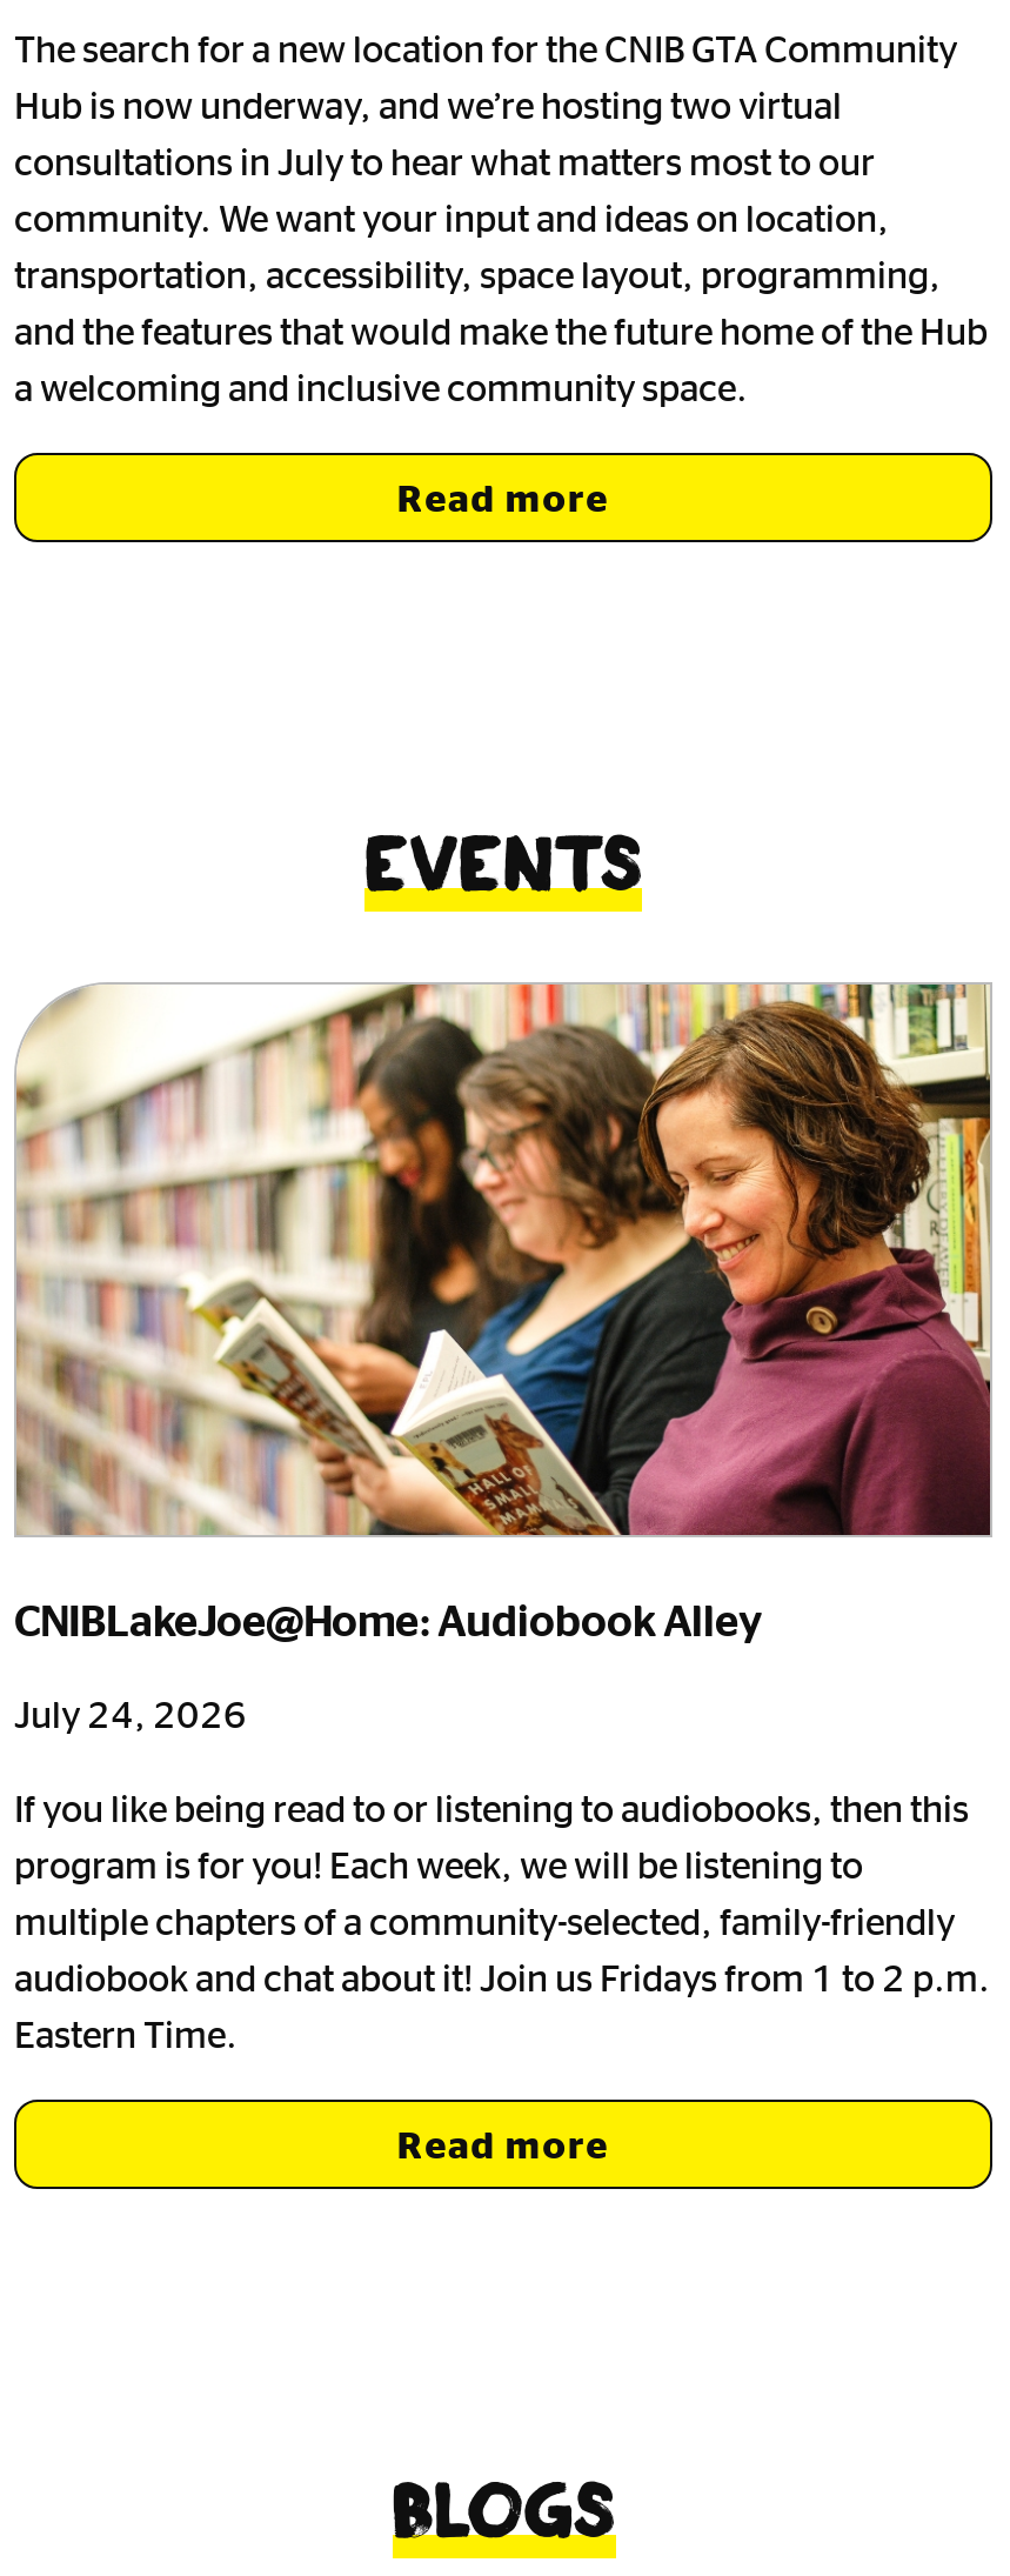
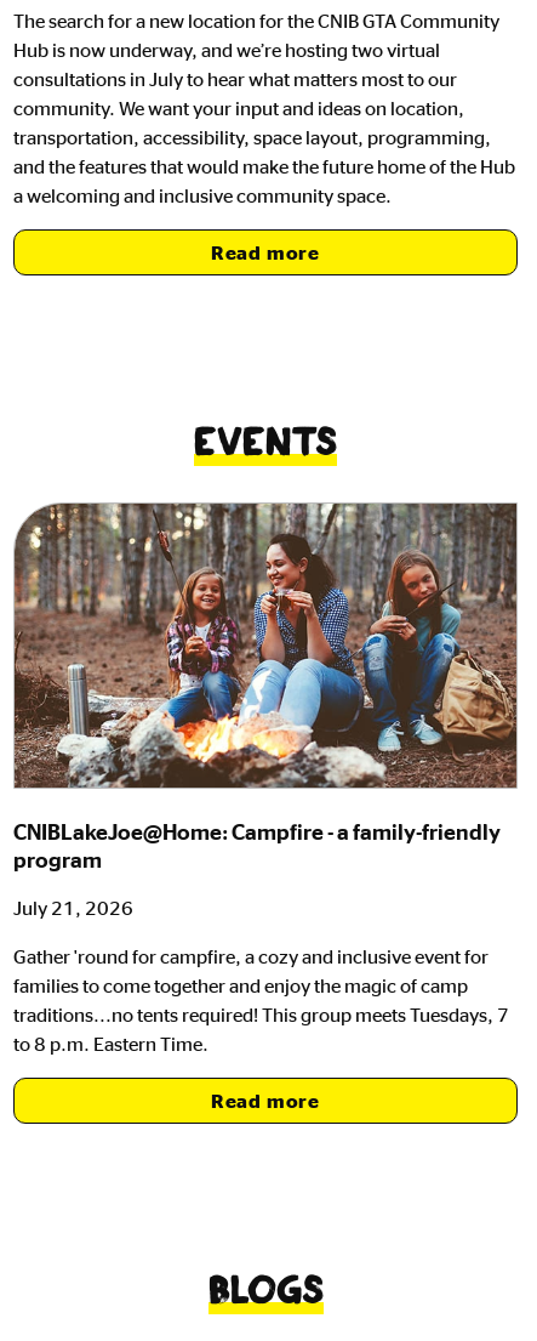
[14,982,992,1644] [image] | CNIBLakeJoe@Home: Audiobook Alley -> [13,502,518,872] [image] | CNIBLakeJoe@Home: Campfire - a family-friendly | program
[14,1693,247,1736] July 24, 2026 -> [13,897,133,919] July 21, 2026
[14,1787,990,2056] If you like being read to or listening to audiobooks, then this | program is for you! Each week, we will be listening to | multiple chapters of a community-selected, family-friendly | audiobook and chat about it! Join us Fridays from 1 to 2 p.m. | Eastern Time. -> [13,946,509,1055] Gather 'round for campfire, a cozy and inclusive event for | families to come together and enjoy the magic of camp | traditions...no tents required! This group meets Tuesdays, 7 | to 8 p.m. Eastern Time.

